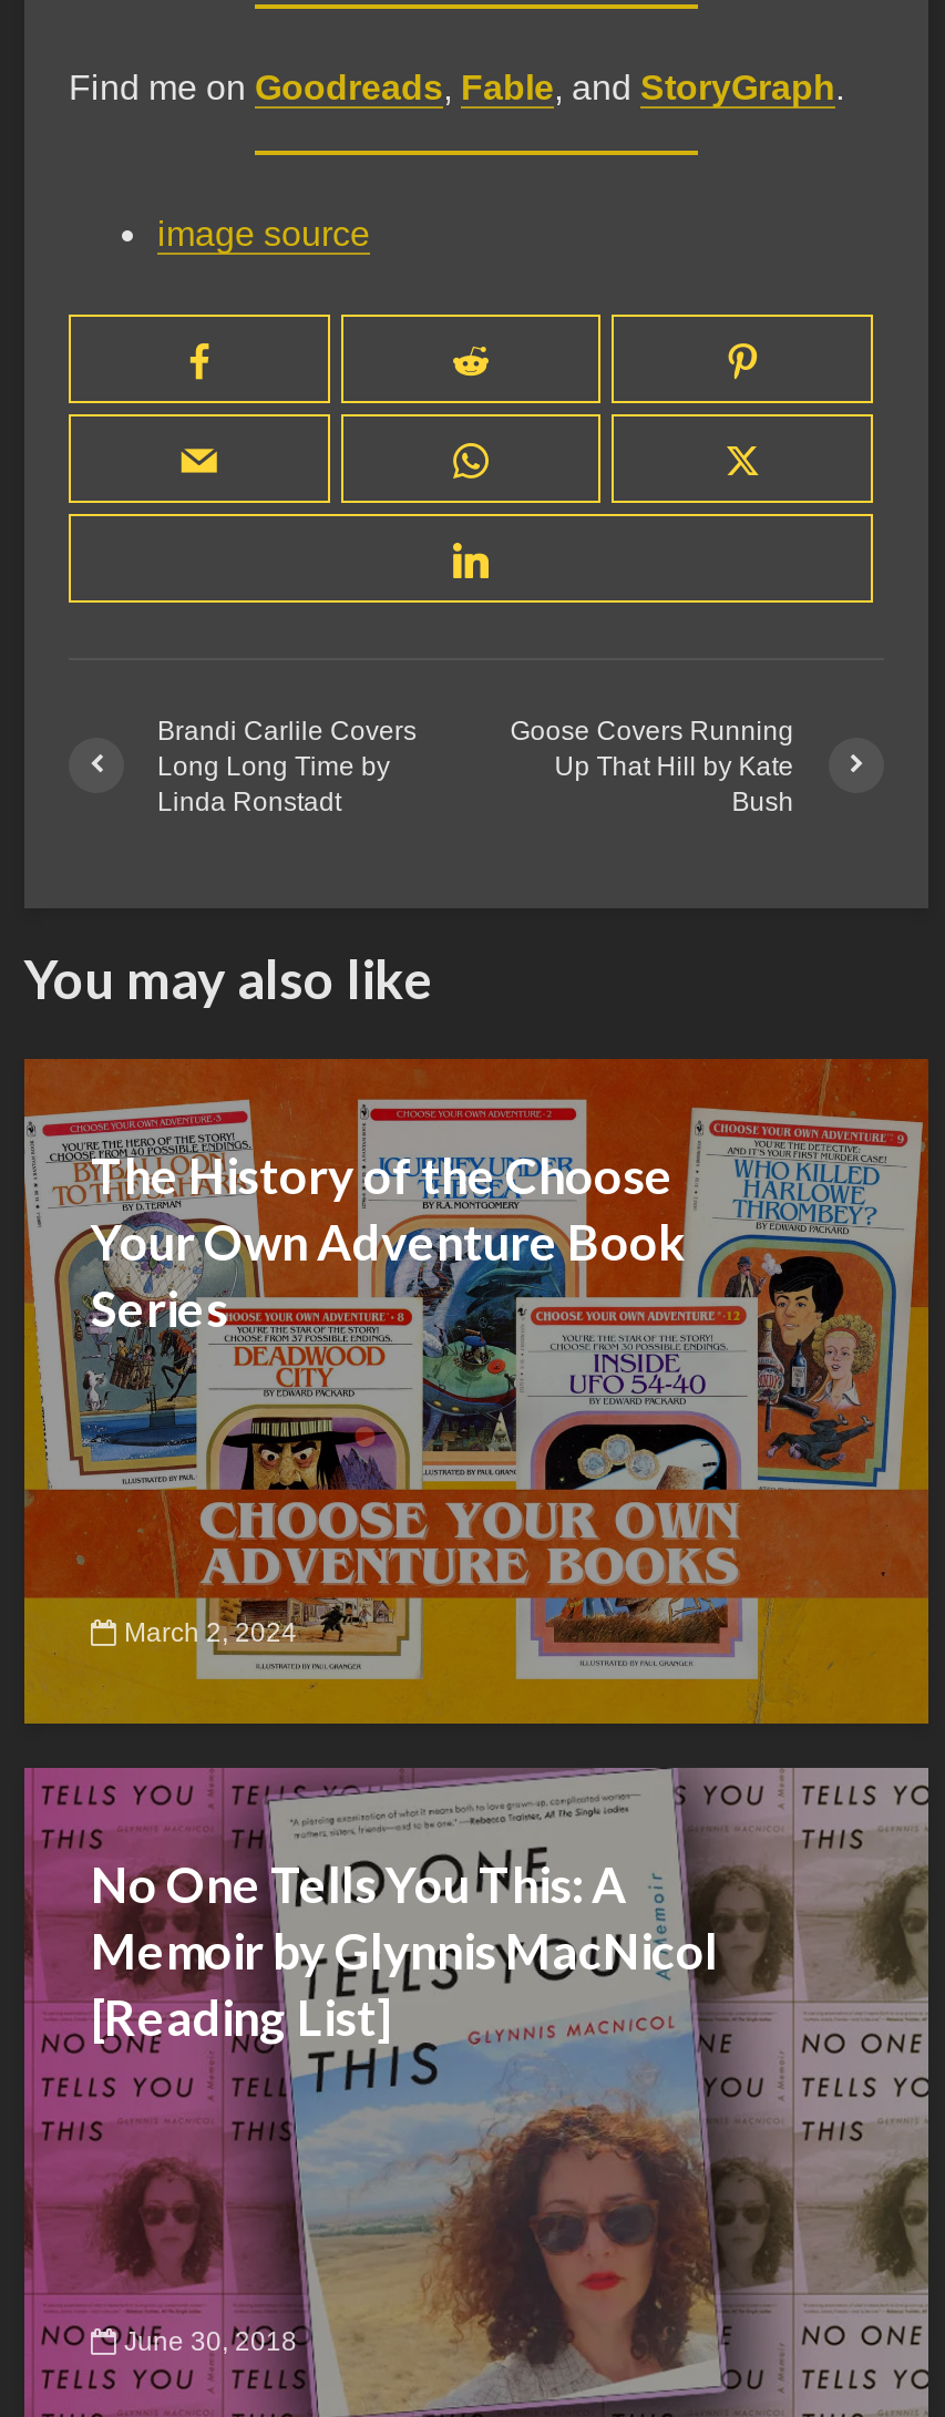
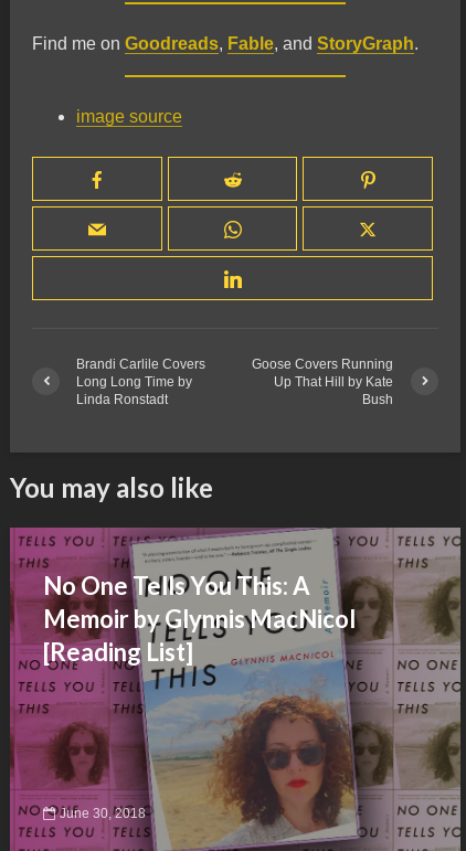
[22,1059,931,1726] [image] | The History of the Choose | Your Own Adventure Book | Series -> none
[124,1618,297,1649] March 2, 2024 -> none

